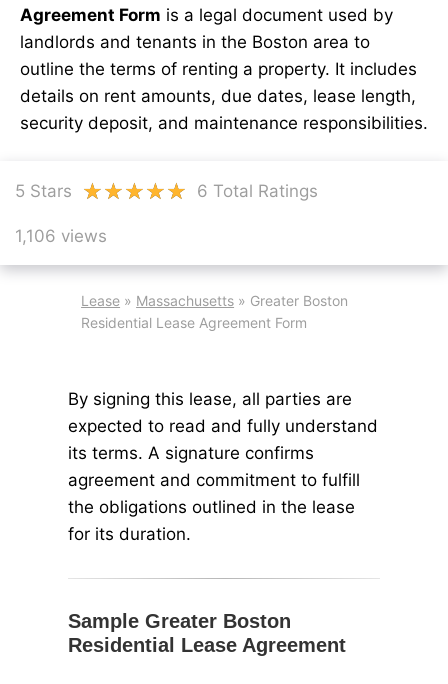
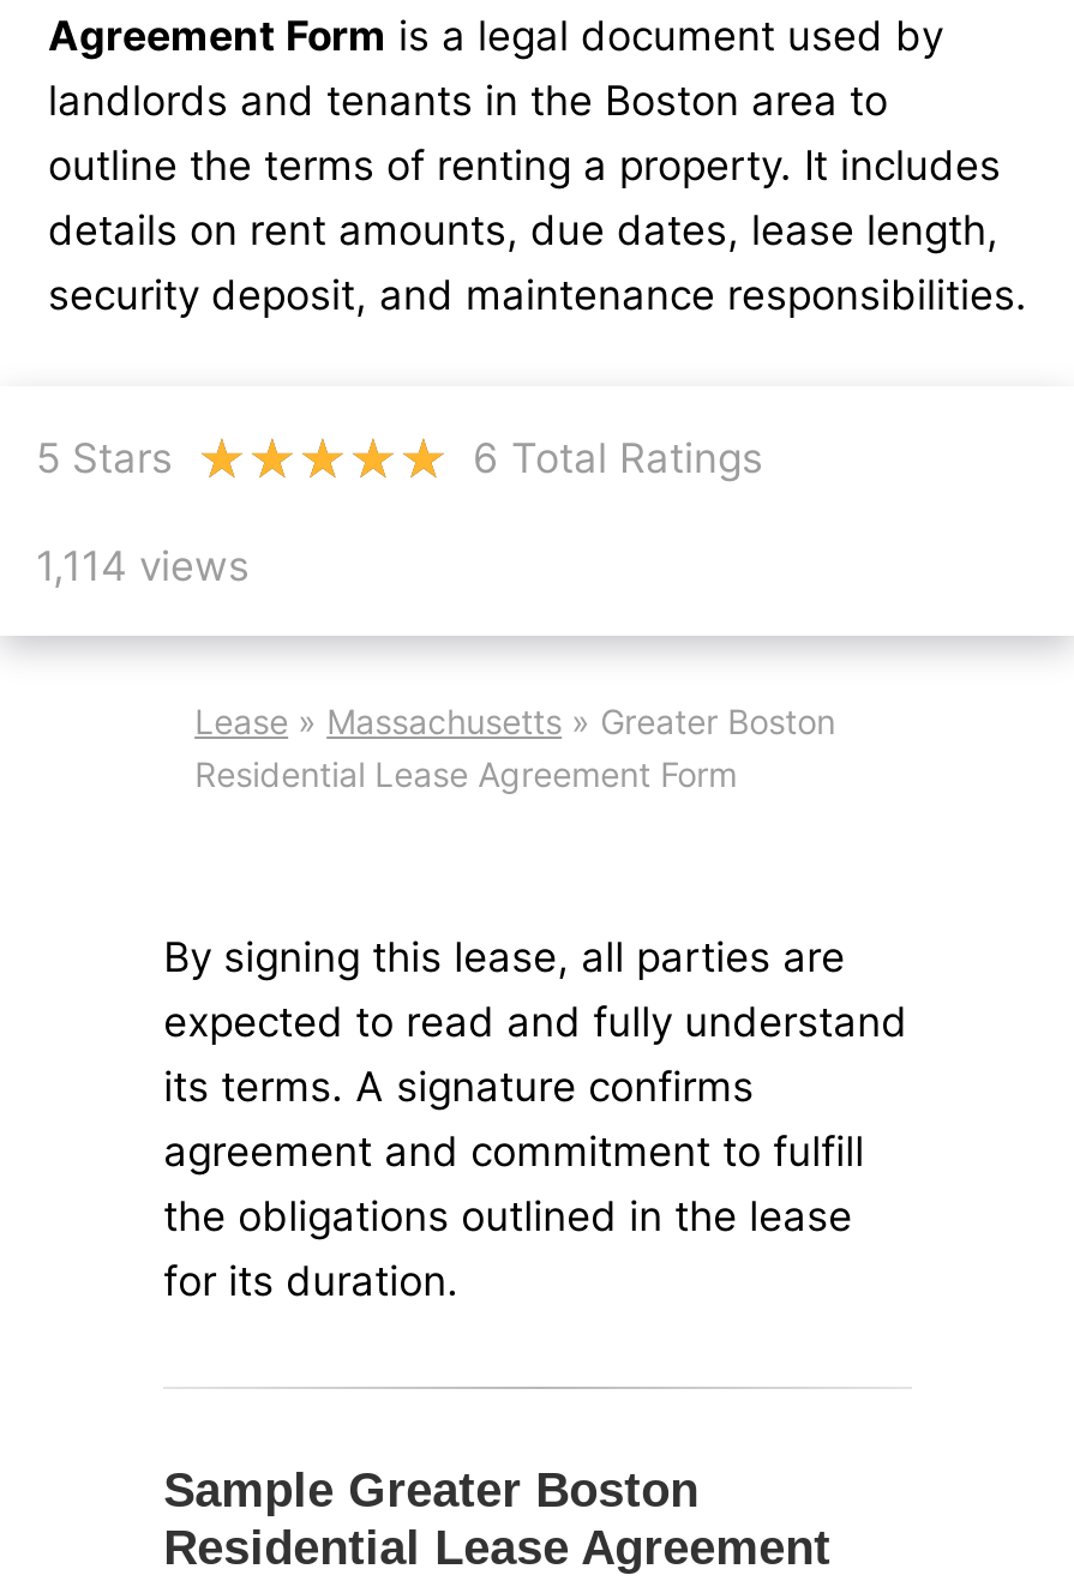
[15,226,107,246] 1,106 views -> [36,541,250,589] 1,114 views

